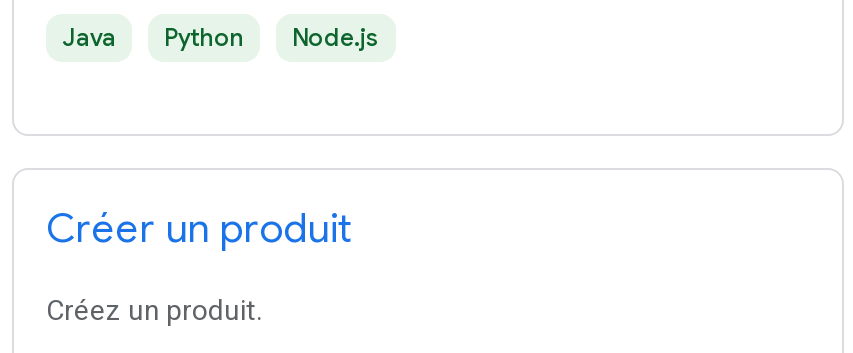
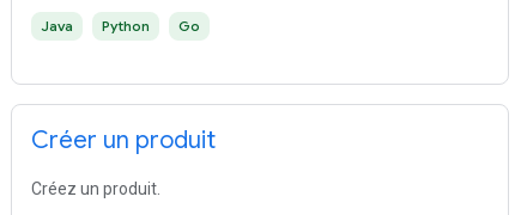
[292,22,380,52] Node.js -> [178,17,200,35] Go

